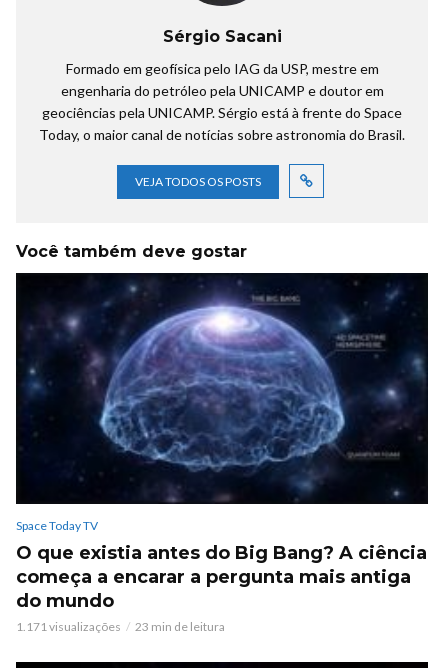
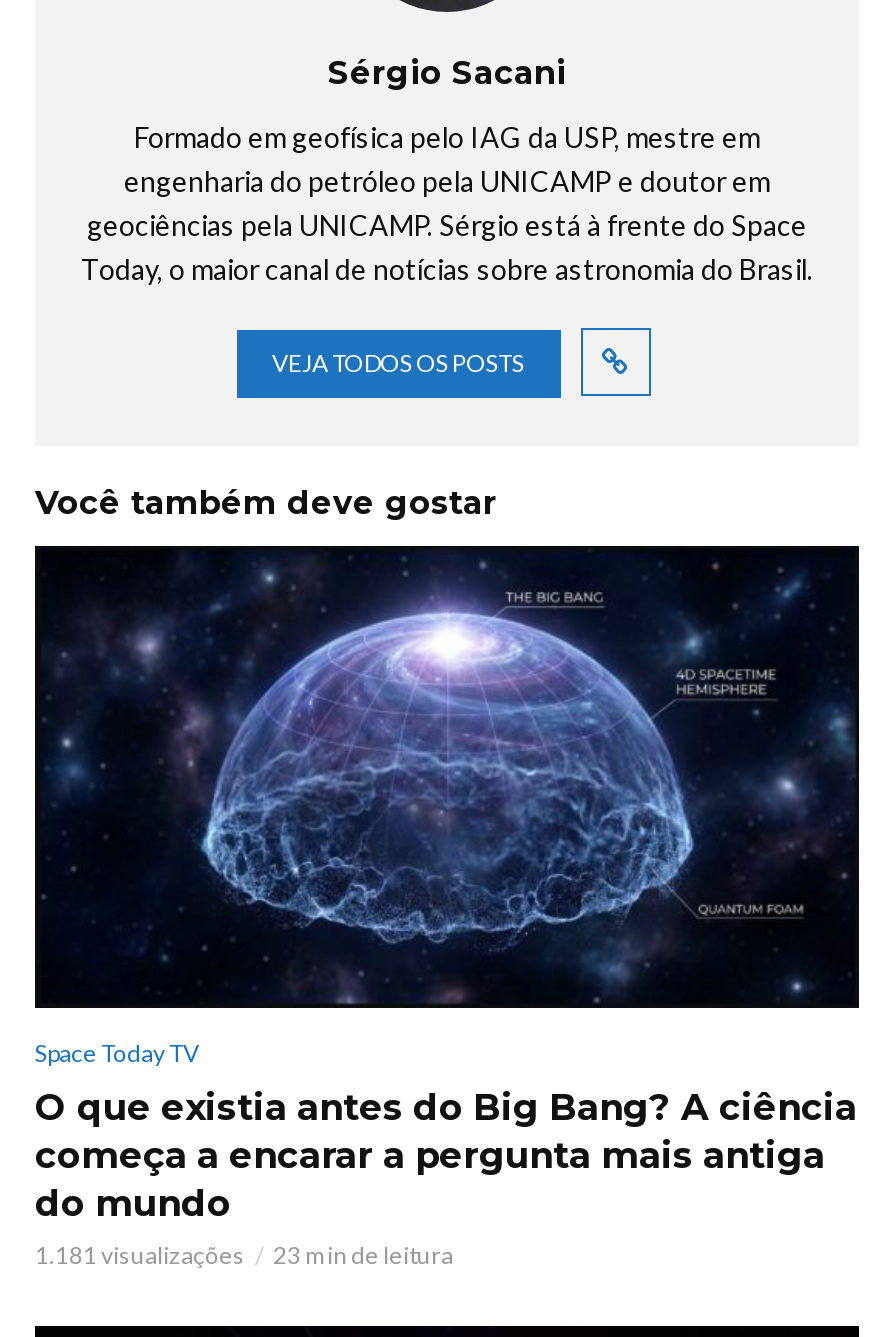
[16,619,121,634] 1.171 visualizações -> [35,1240,245,1270] 1.181 visualizações

